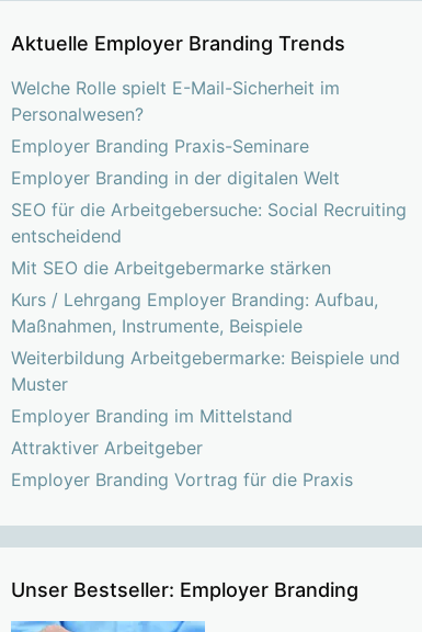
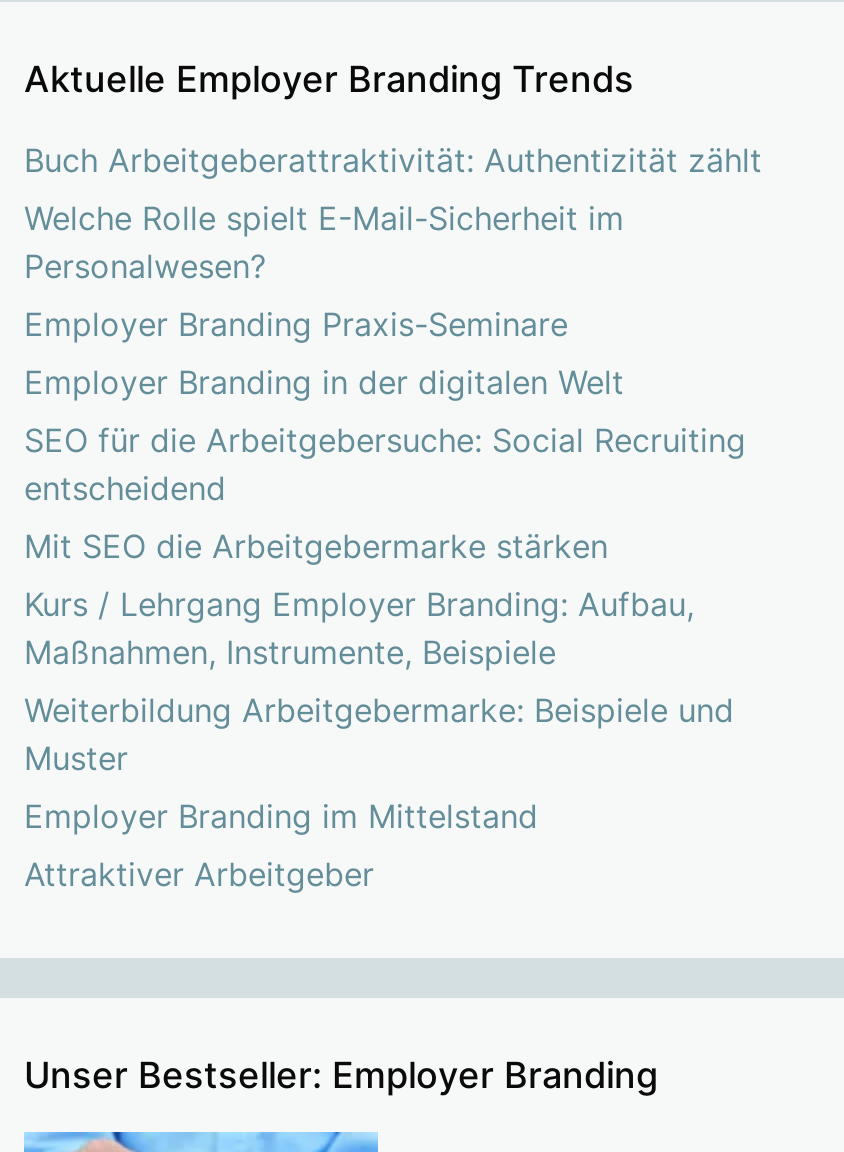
none -> [24,139,762,179] Buch Arbeitgeberattraktivität: Authentizität zählt
moved [11,76,407,458] -> [24,197,746,893]: Welche Rolle spielt E-Mail-Sicherheit im | Personalwesen? | Employer Branding Praxis-Seminare | ... | Employer Branding im Mittelstand | Attraktiver Arbeitgeber
[11,468,353,490] Employer Branding Vortrag für die Praxis -> none

